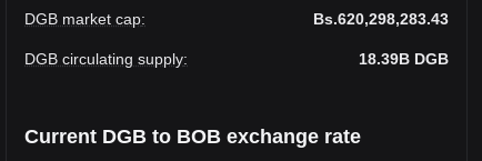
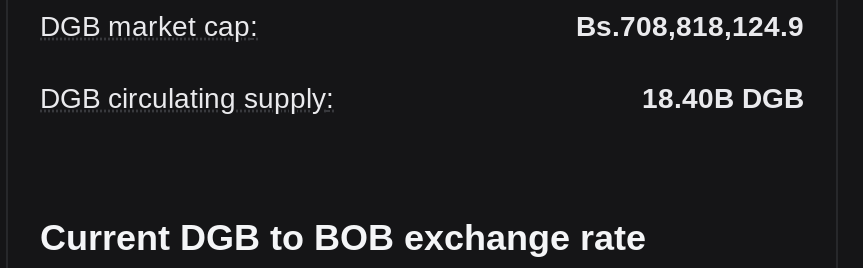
[313,10,449,28] Bs.620,298,283.43 -> [576,10,804,42] Bs.708,818,124.9
[359,50,449,68] 18.39B DGB -> [642,82,804,114] 18.40B DGB

